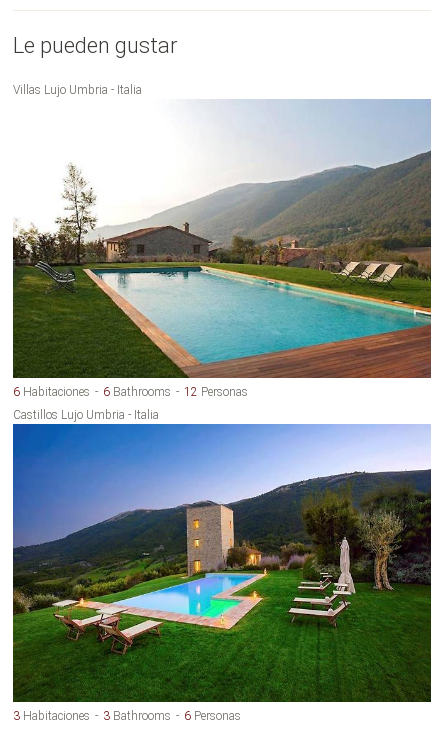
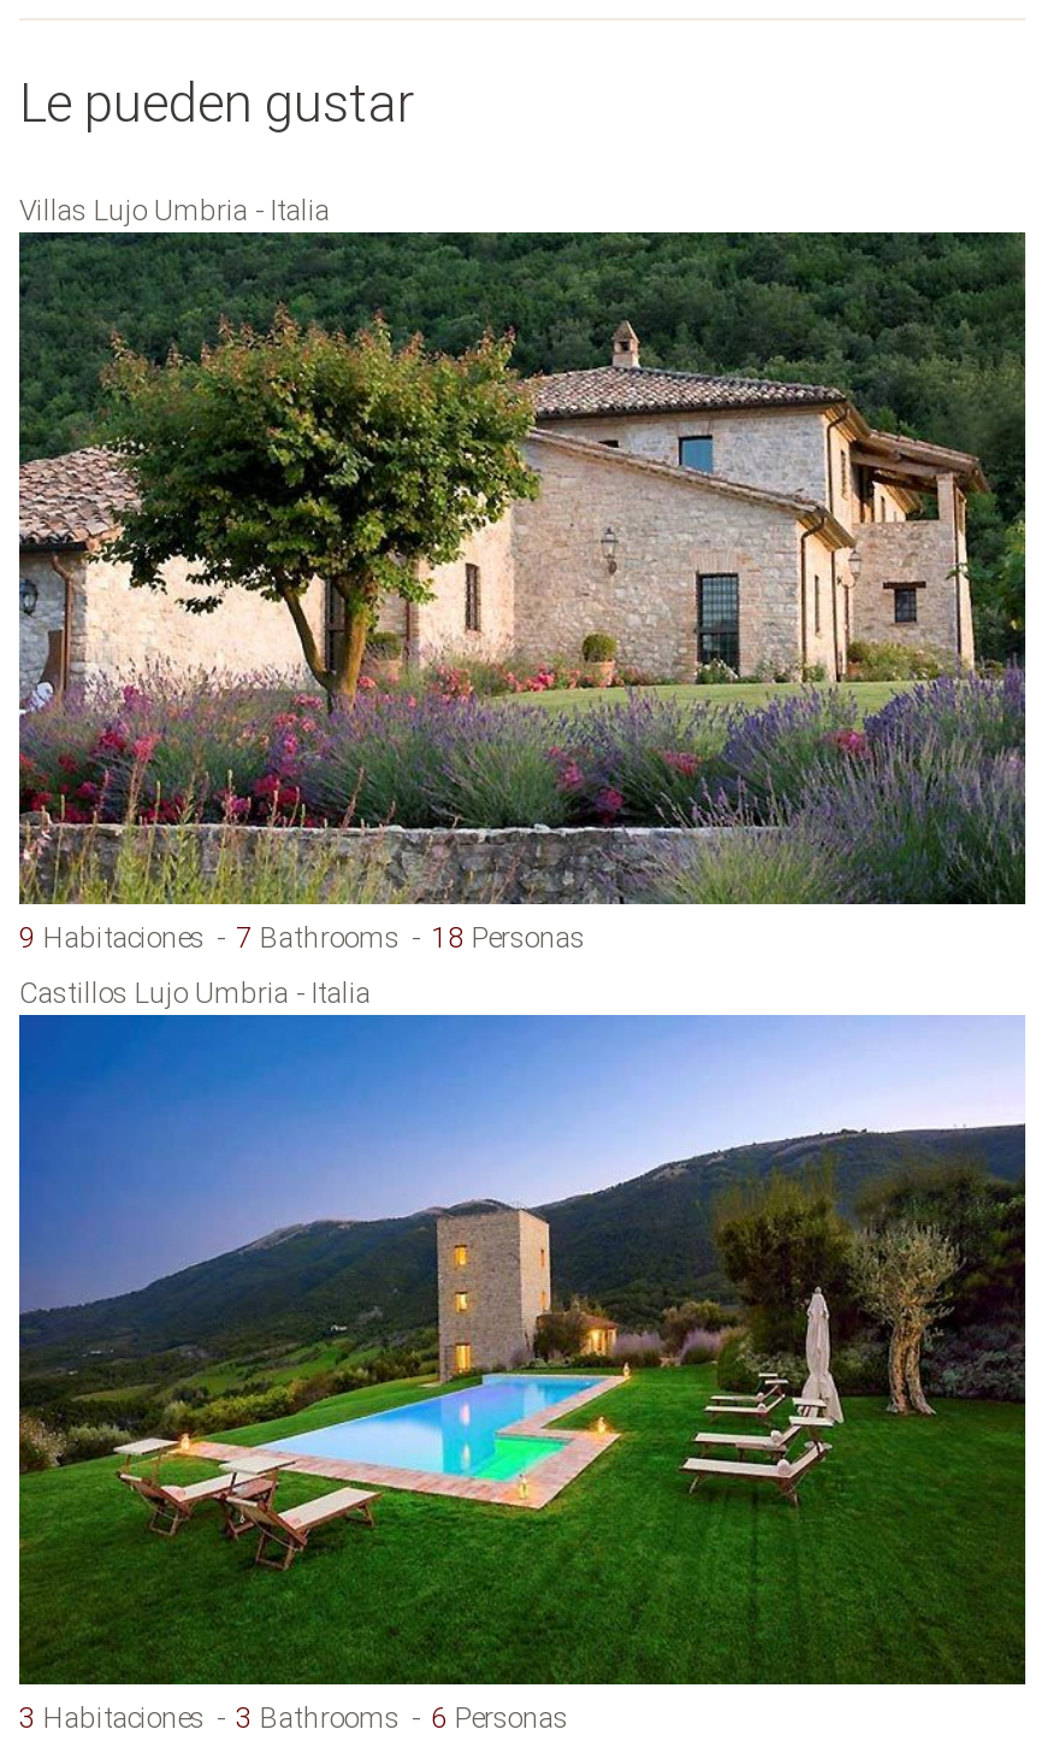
[12,99,432,399] [image] | 6 Habitaciones -> [17,230,1028,954] [image] | 9 Habitaciones
[103,385,171,399] 6 Bathrooms -> [236,920,400,954] 7 Bathrooms
[184,385,248,399] 12 Personas -> [431,920,585,954] 18 Personas

